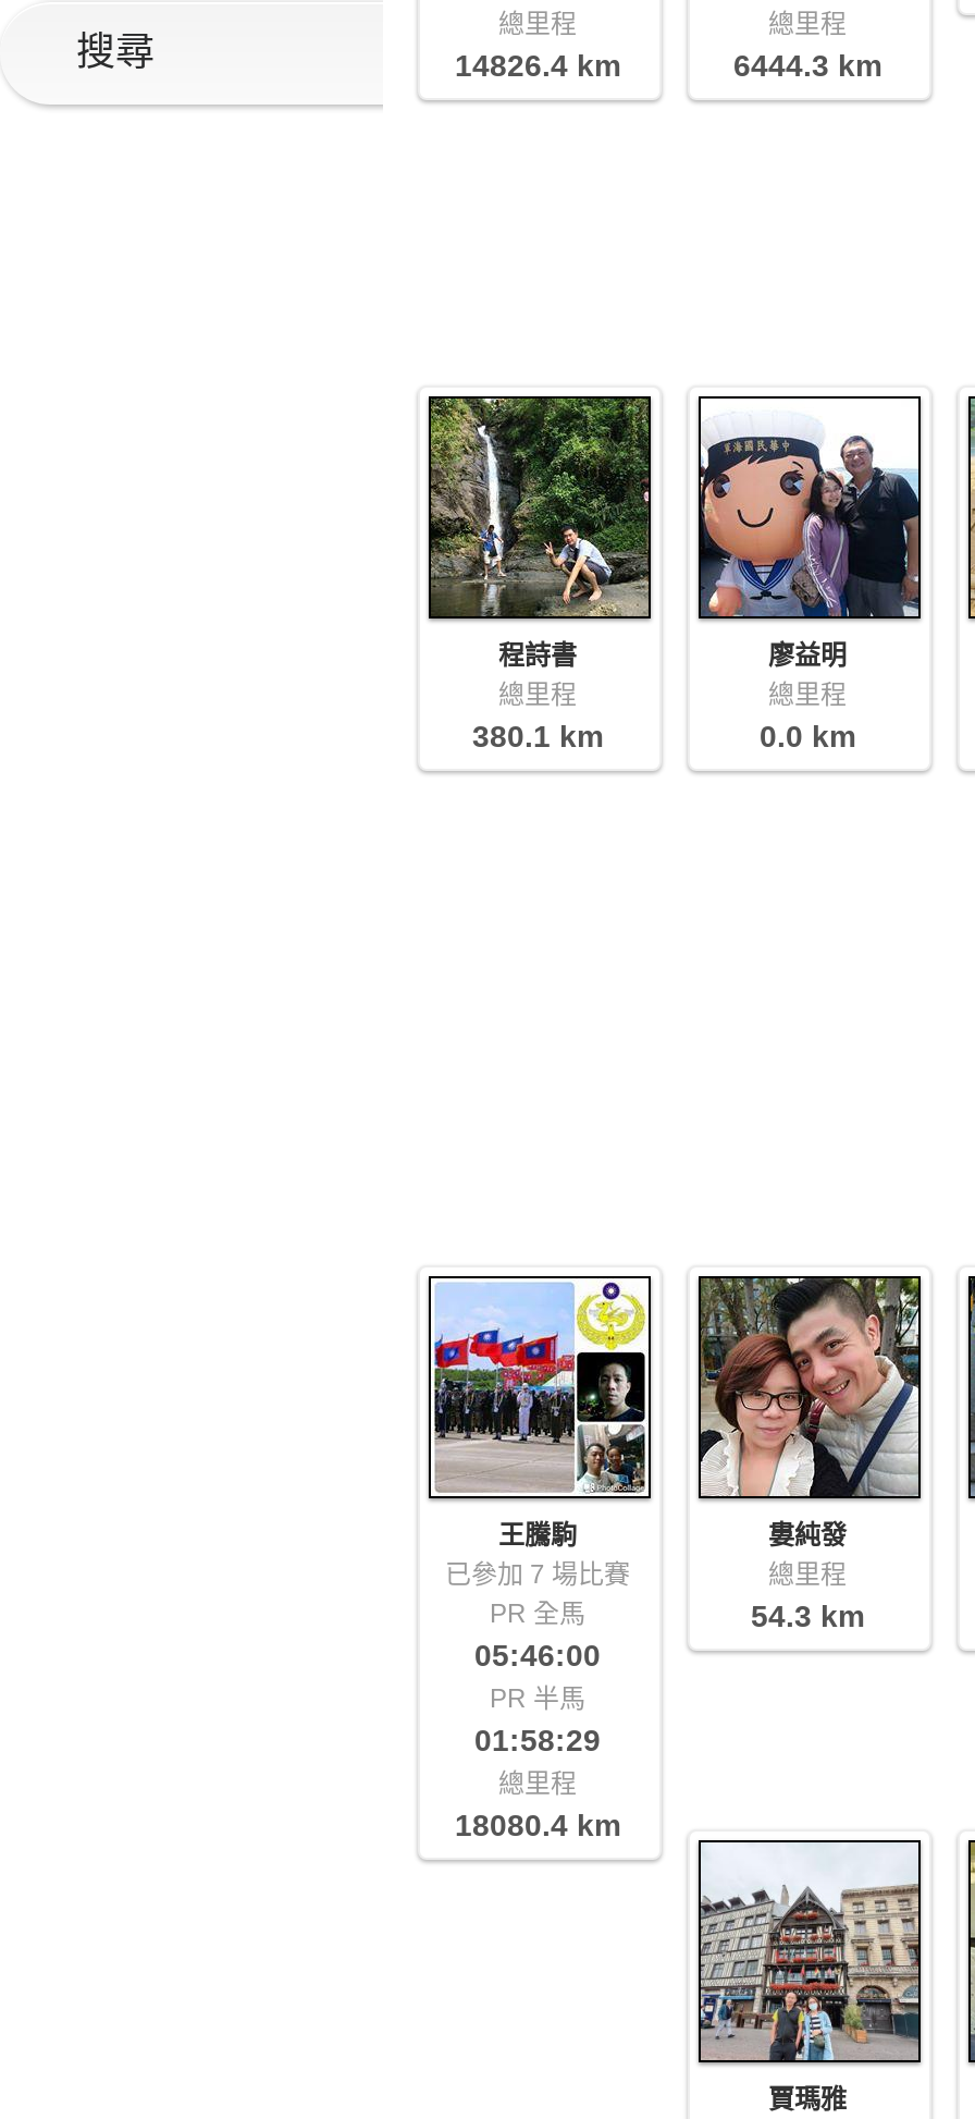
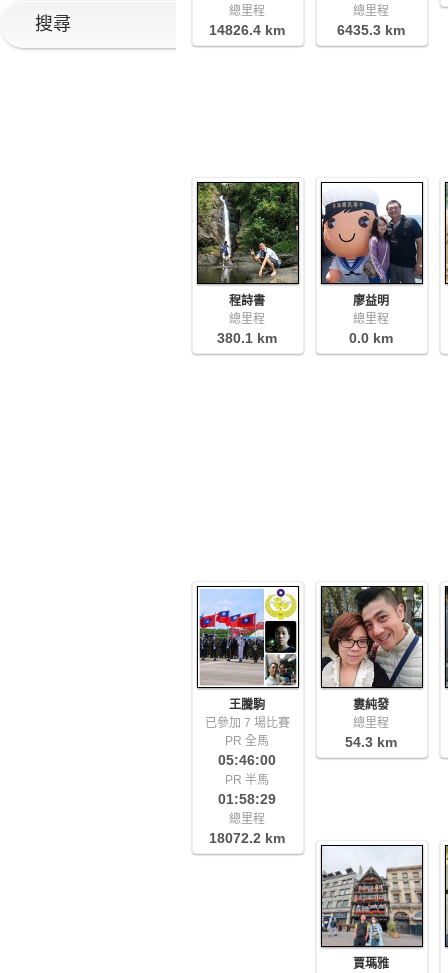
[733,48,881,83] 6444.3 km -> [337,22,405,38] 6435.3 km
[455,1808,620,1842] 18080.4 km -> [209,830,285,846] 18072.2 km

